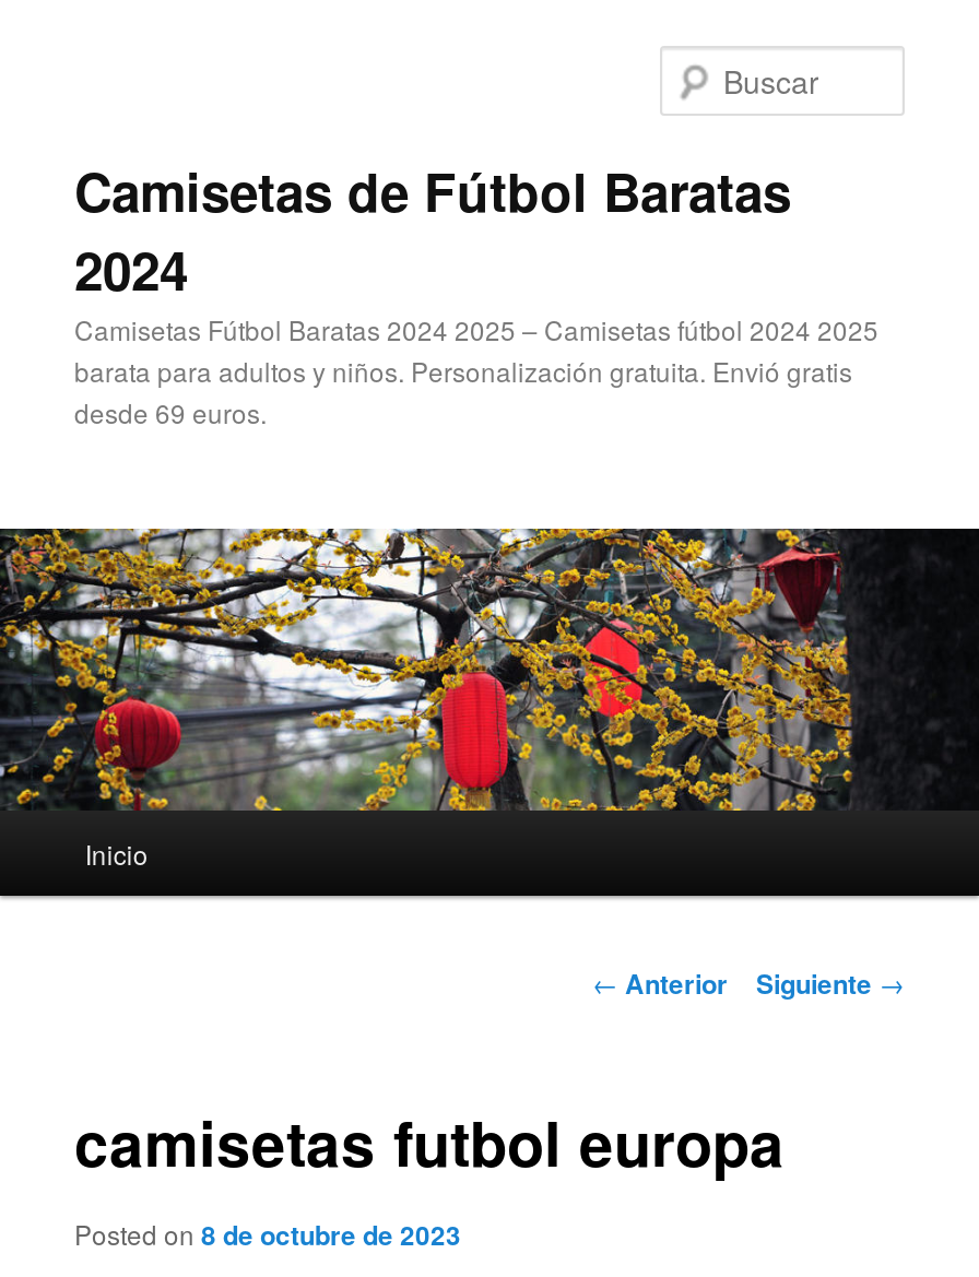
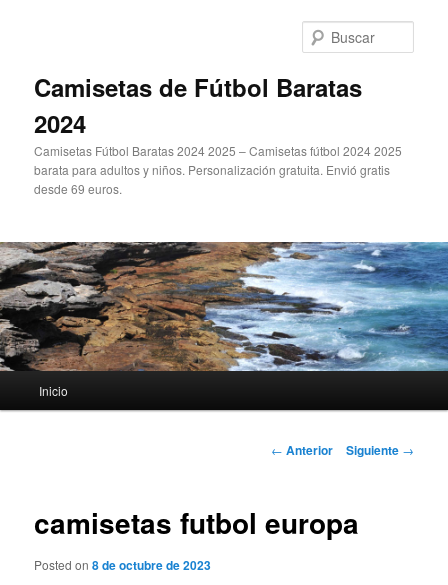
[7,527,972,813] [image] -> [3,241,445,372] [image]

